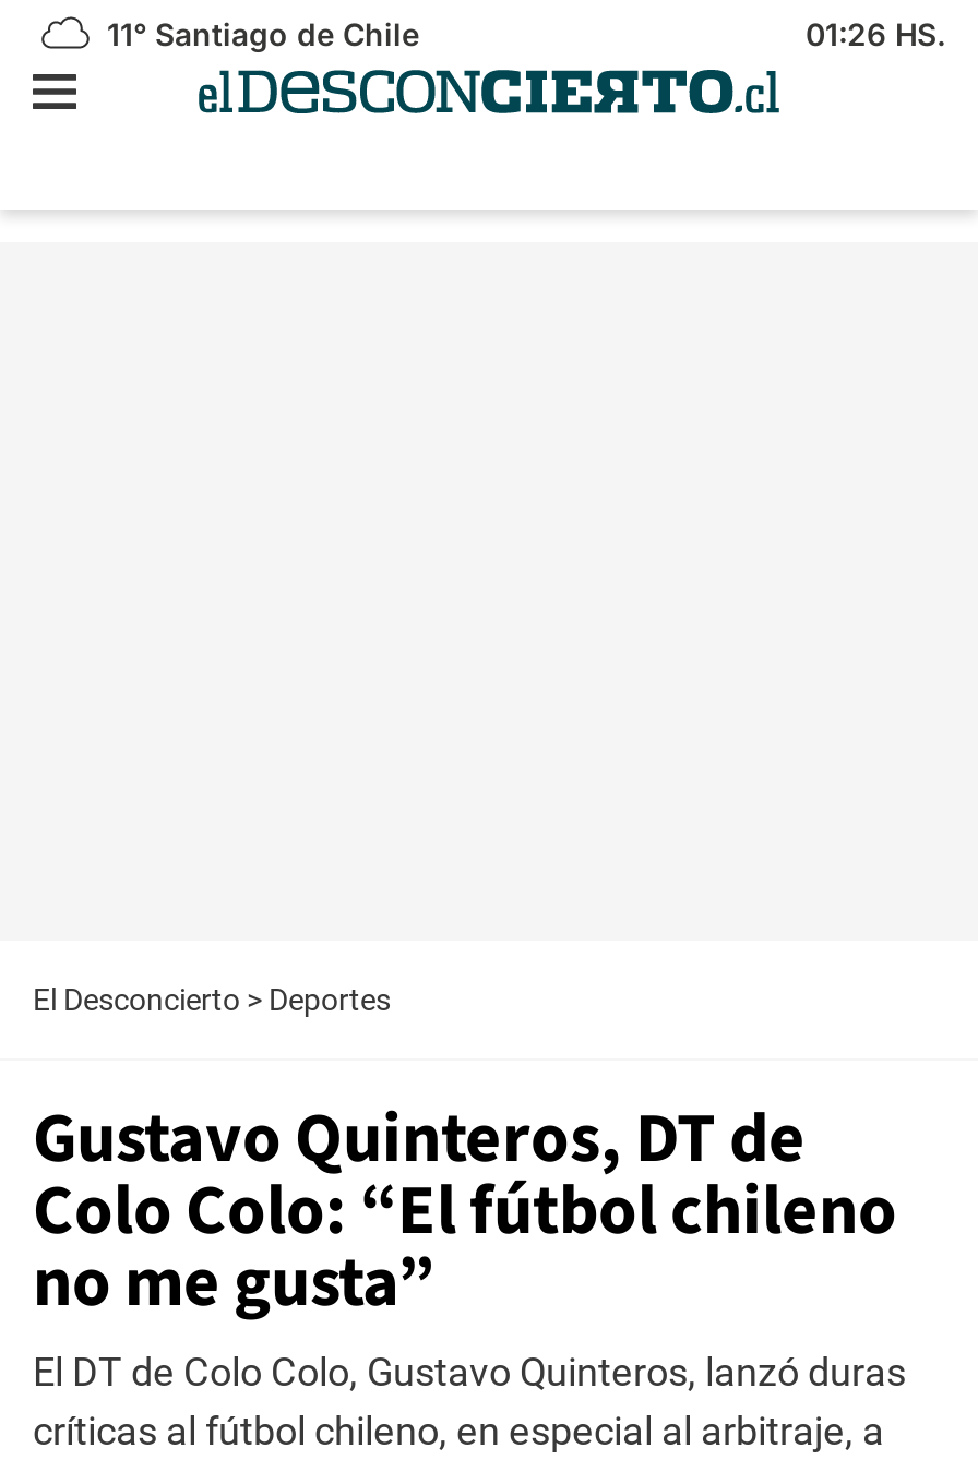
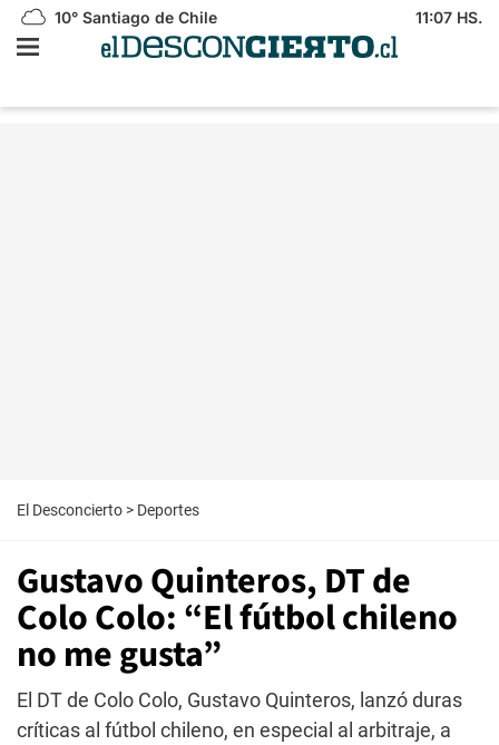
[98,15,419,52] 11° Santiago de Chile -> [50,8,217,27] 10° Santiago de Chile
[806,15,945,52] 01:26 HS. -> [415,8,482,27] 11:07 HS.

